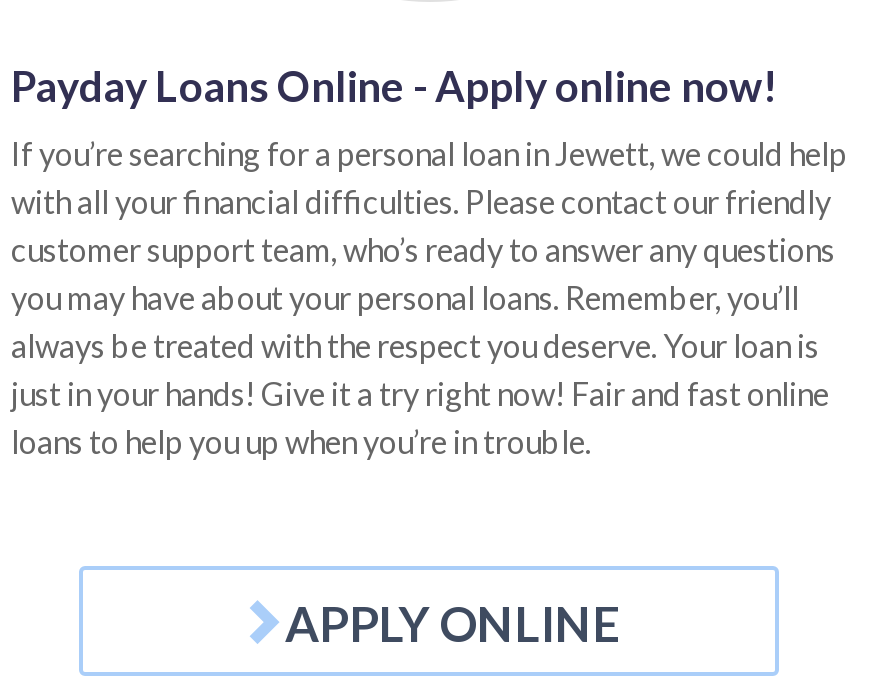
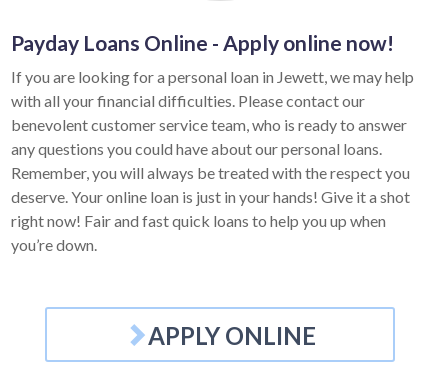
[11,134,847,460] If you’re searching for a personal loan in Jewett, we could help | with all your financial difficulties. Please contact our friendly | customer support team, who’s ready to answer any questions | you may have about your personal loans. Remember, you’ll | always be treated with the respect you deserve. Your loan is | just in your hands! Give it a try right now! Fair and fast online | loans to help you up when you’re in trouble. -> [11,67,414,254] If you are looking for a personal loan in Jewett, we may help | with all your financial difficulties. Please contact our | benevolent customer service team, who is ready to answer | any questions you could have about our personal loans. | Remember, you will always be treated with the respect you | deserve. Your online loan is just in your hands! Give it a shot | right now! Fair and fast quick loans to help you up when | you’re down.

